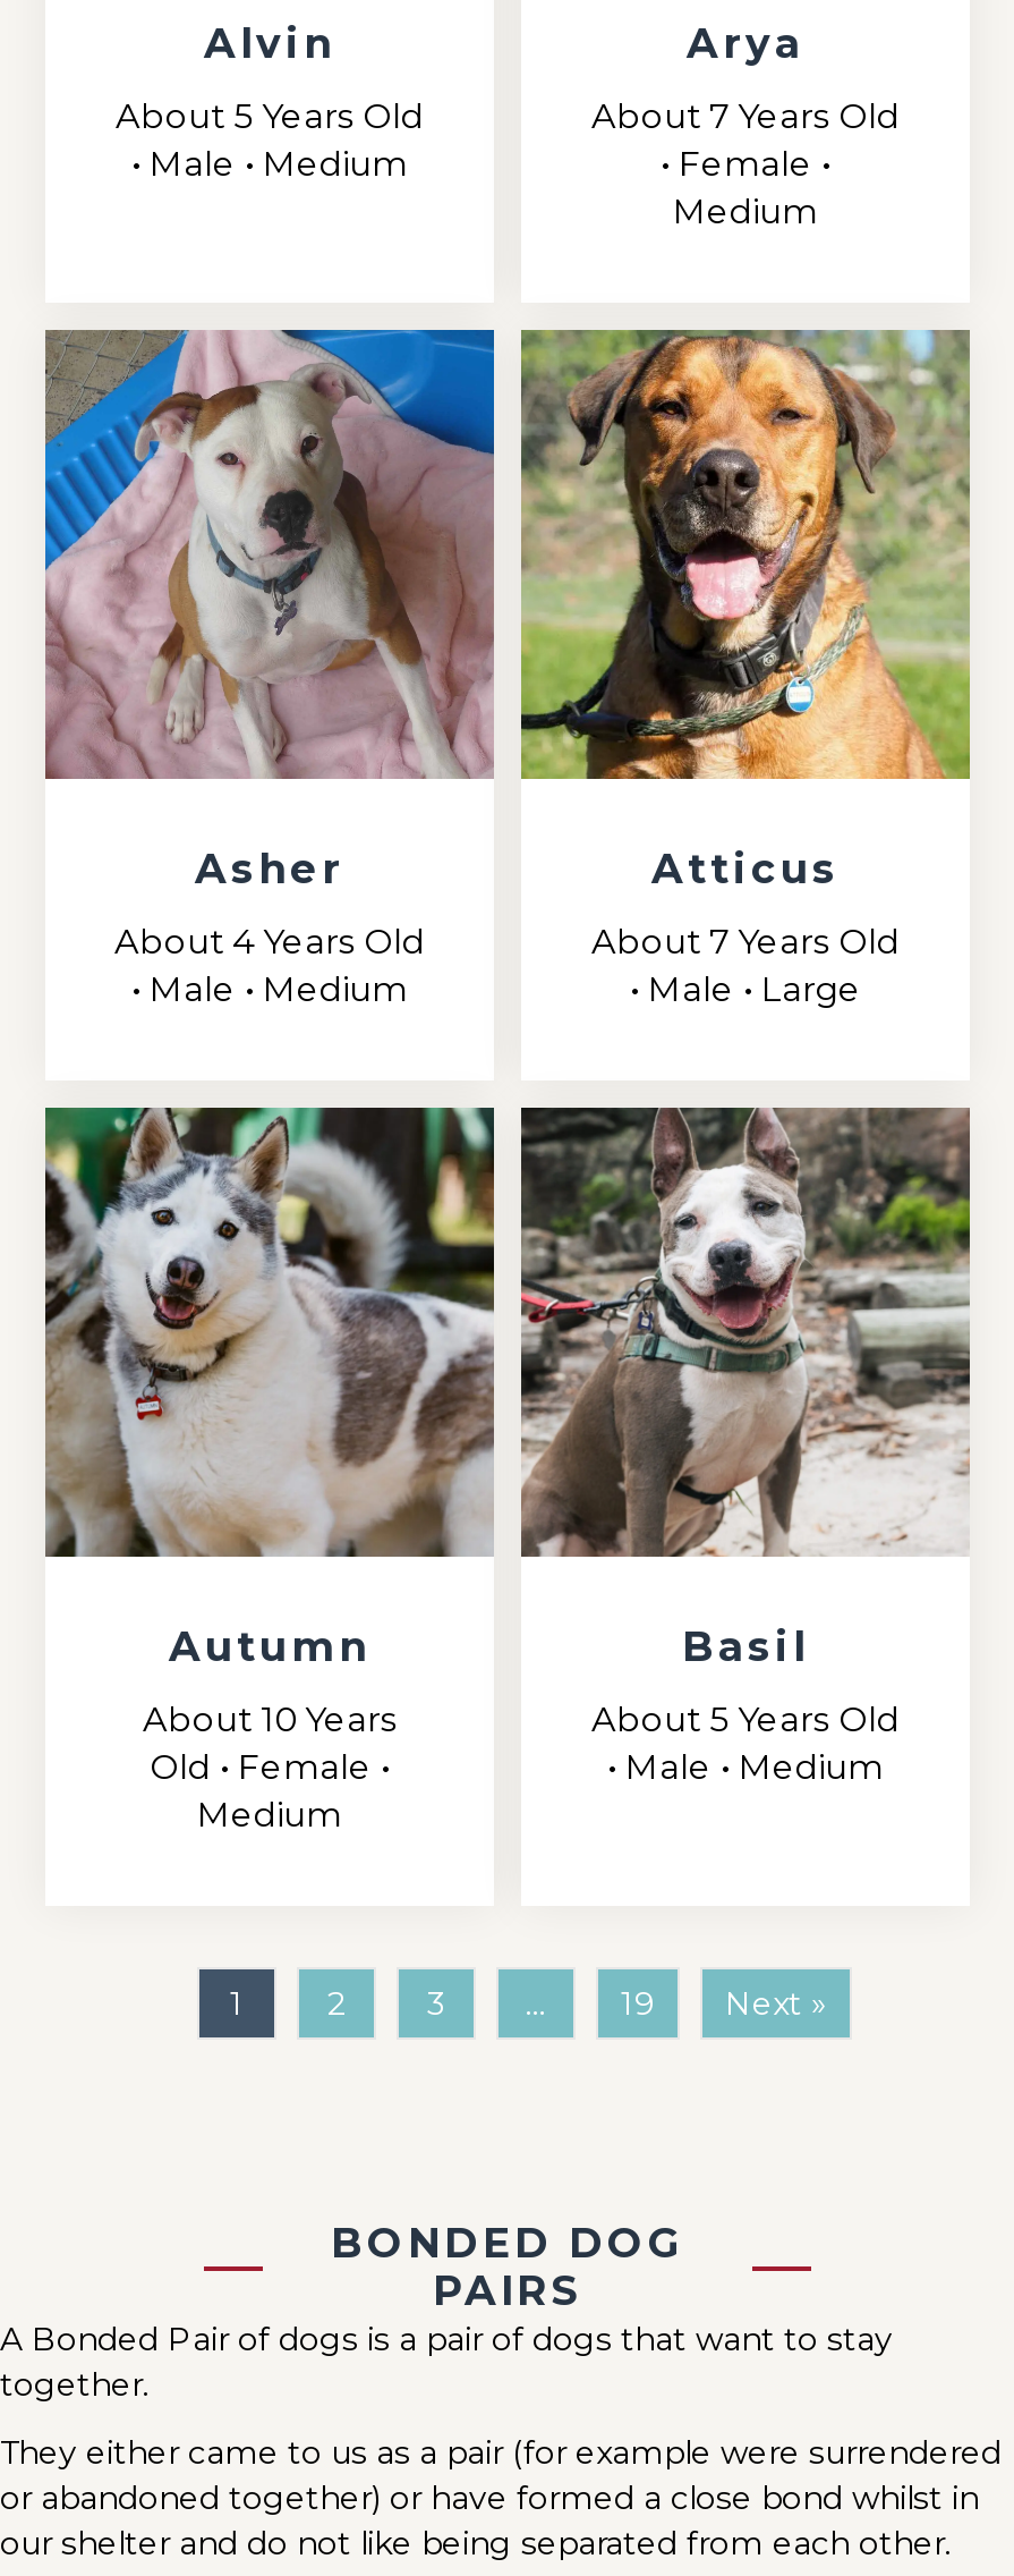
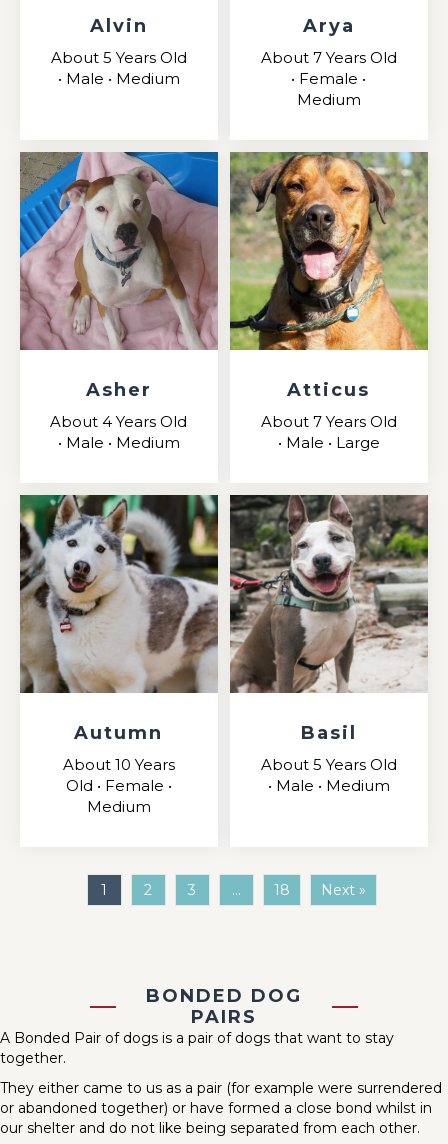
[621,1984,655,2025] 19 -> [273,881,289,899] 18

